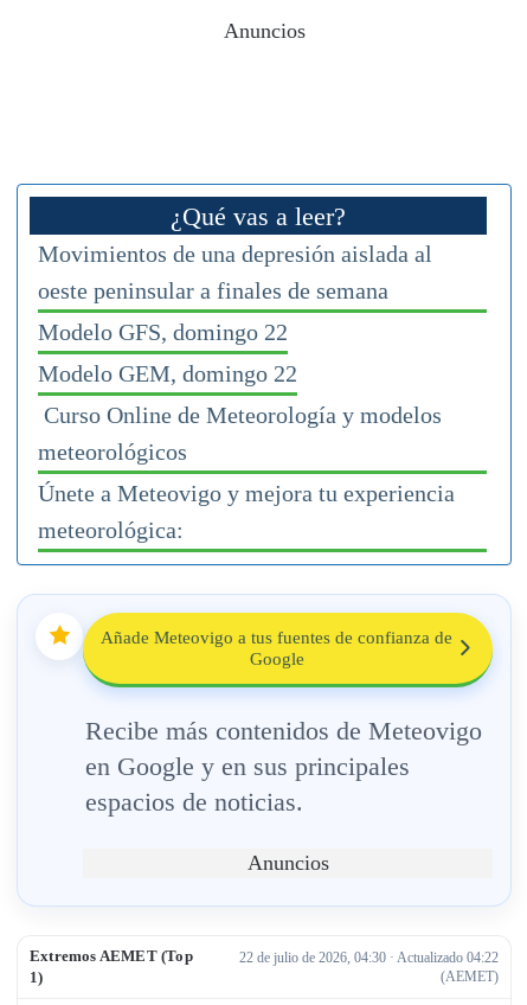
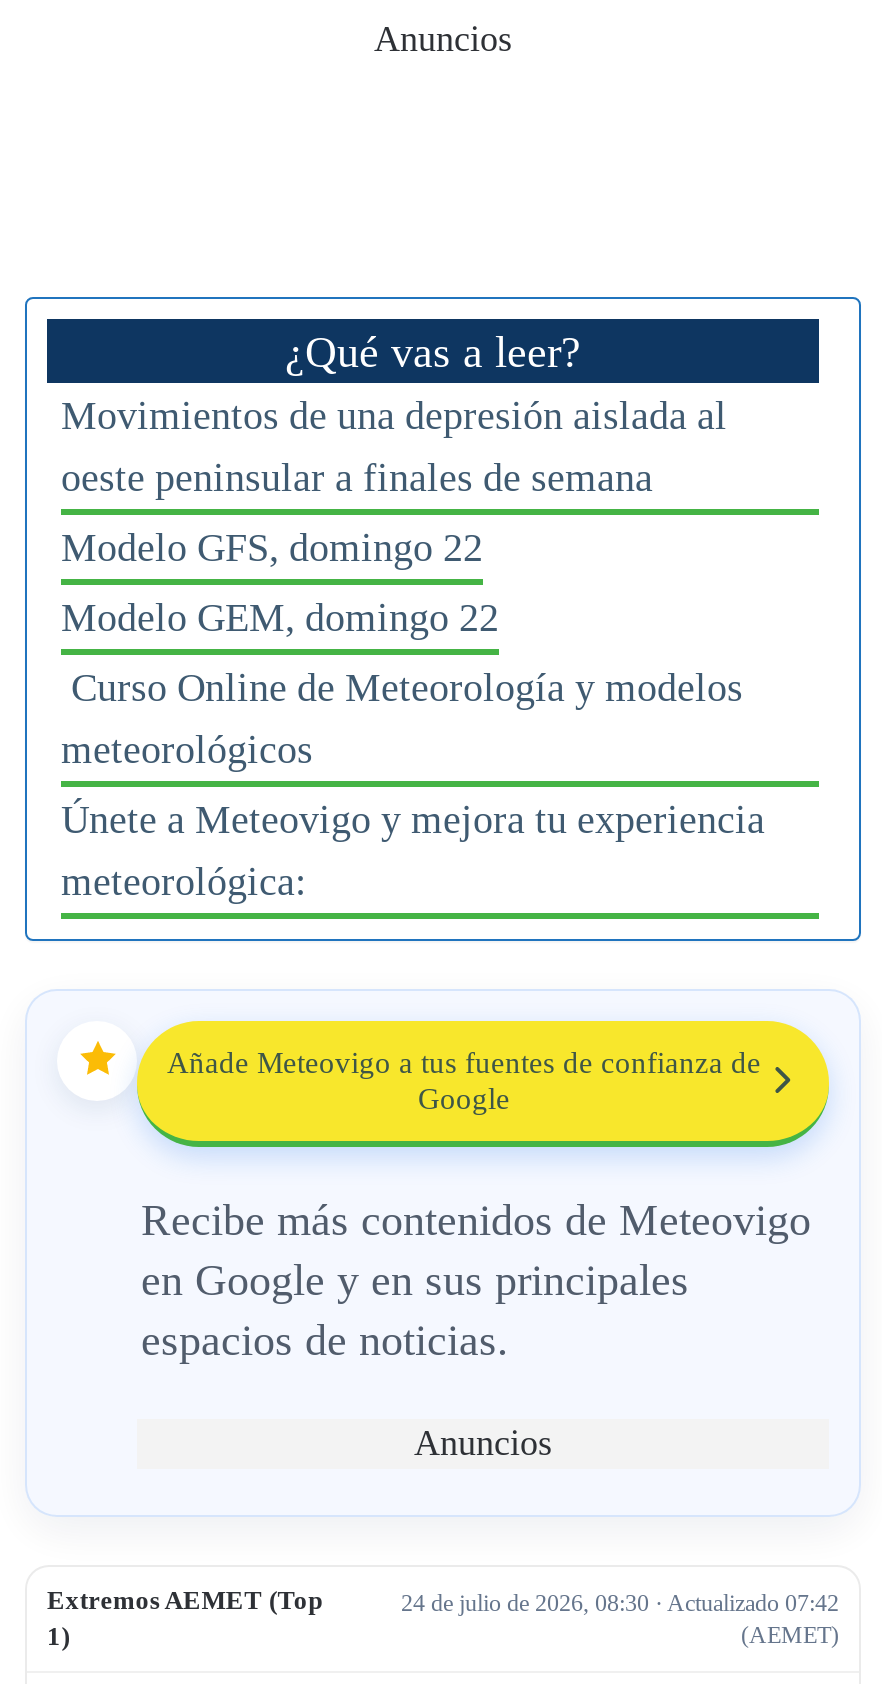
[239,949,499,966] 22 de julio de 2026, 04:30 · Actualizado 04:22 -> [401,1588,839,1616] 24 de julio de 2026, 08:30 · Actualizado 07:42

